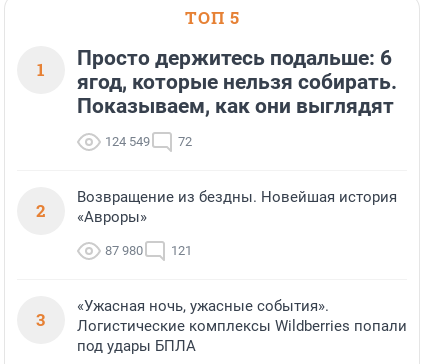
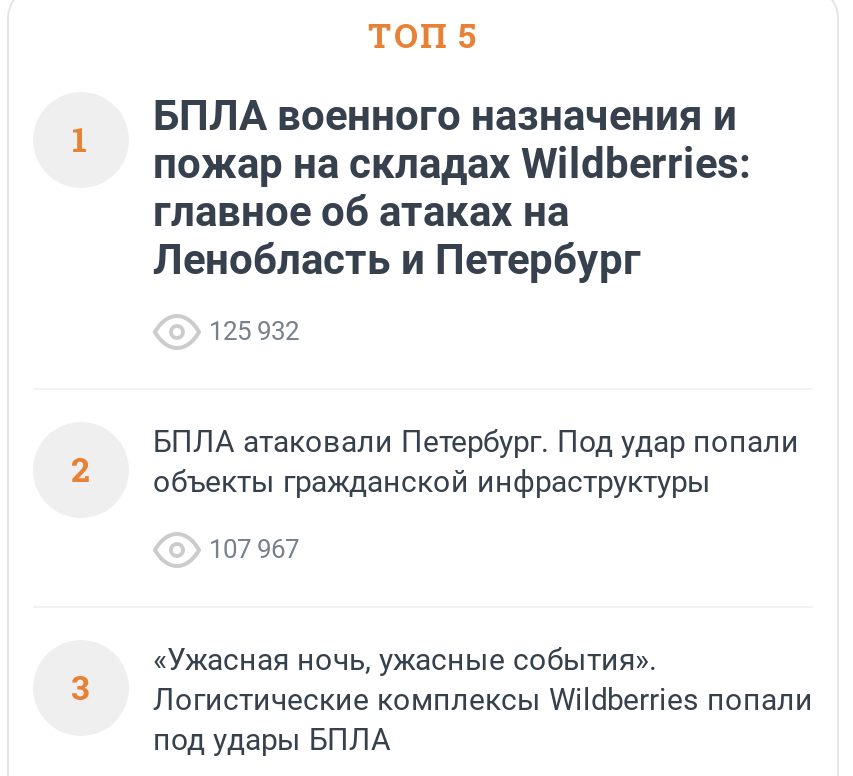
[77,45,397,117] Просто держитесь подальше: 6 | ягод, которые нельзя собирать. | Показываем, как они выглядят -> [153,91,751,283] БПЛА военного назначения и | пожар на складах Wildberries: | главное об атаках на | Ленобласть и Петербург
[105,133,192,148] 124 549 | 72 -> [209,315,299,345] 125 932
[77,187,397,225] Возвращение из бездны. Новейшая история | «Авроры» -> [153,423,799,499] БПЛА атаковали Петербург. Под удар попали | объекты гражданской инфраструктуры
[105,242,192,257] 87 980 | 121 -> [209,533,299,563] 107 967

